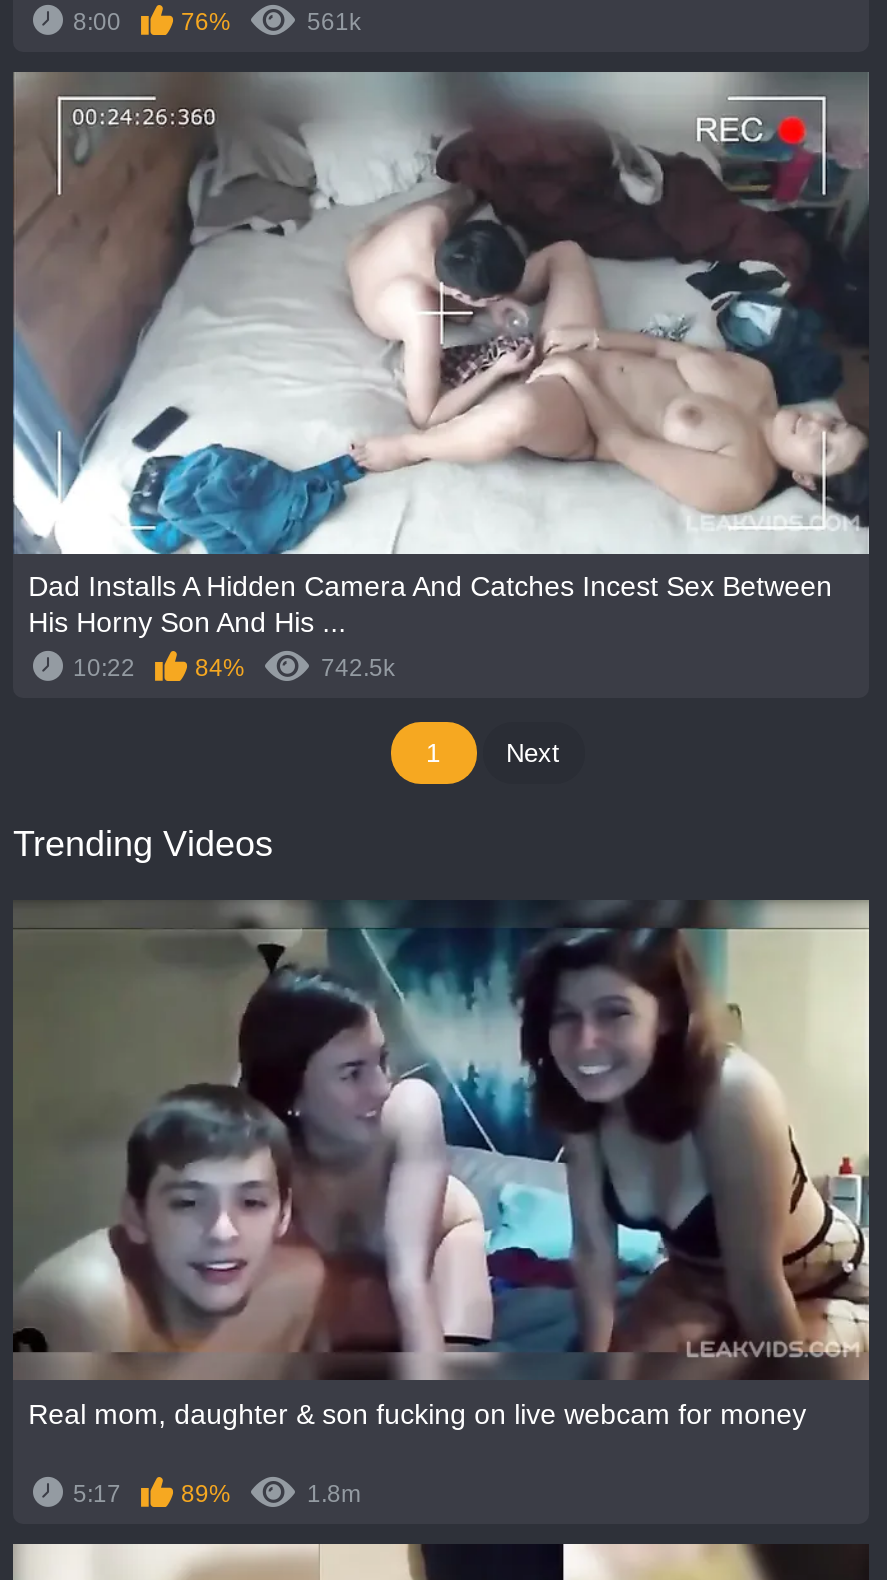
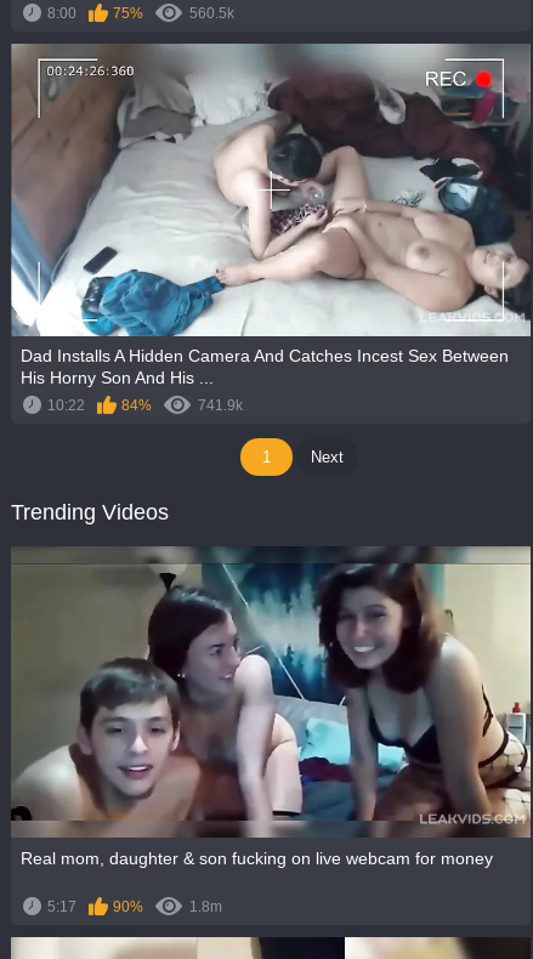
[181,8,361,36] 76% | 561k -> [113,5,234,22] 75% | 560.5k
[321,653,395,681] 742.5k -> [198,396,243,413] 741.9k
[181,1481,231,1509] 89% -> [113,899,143,916] 90%

